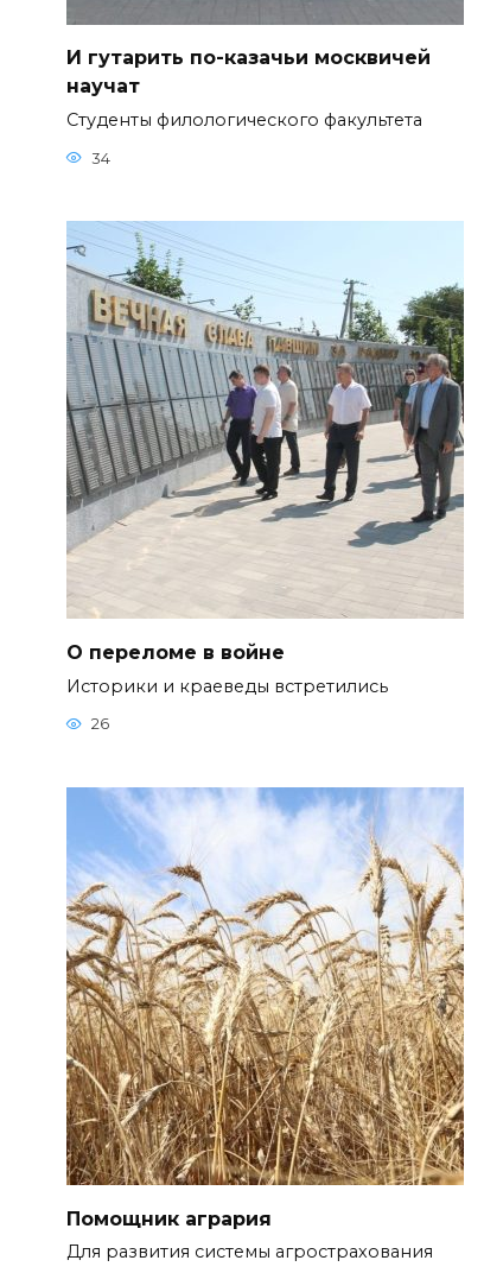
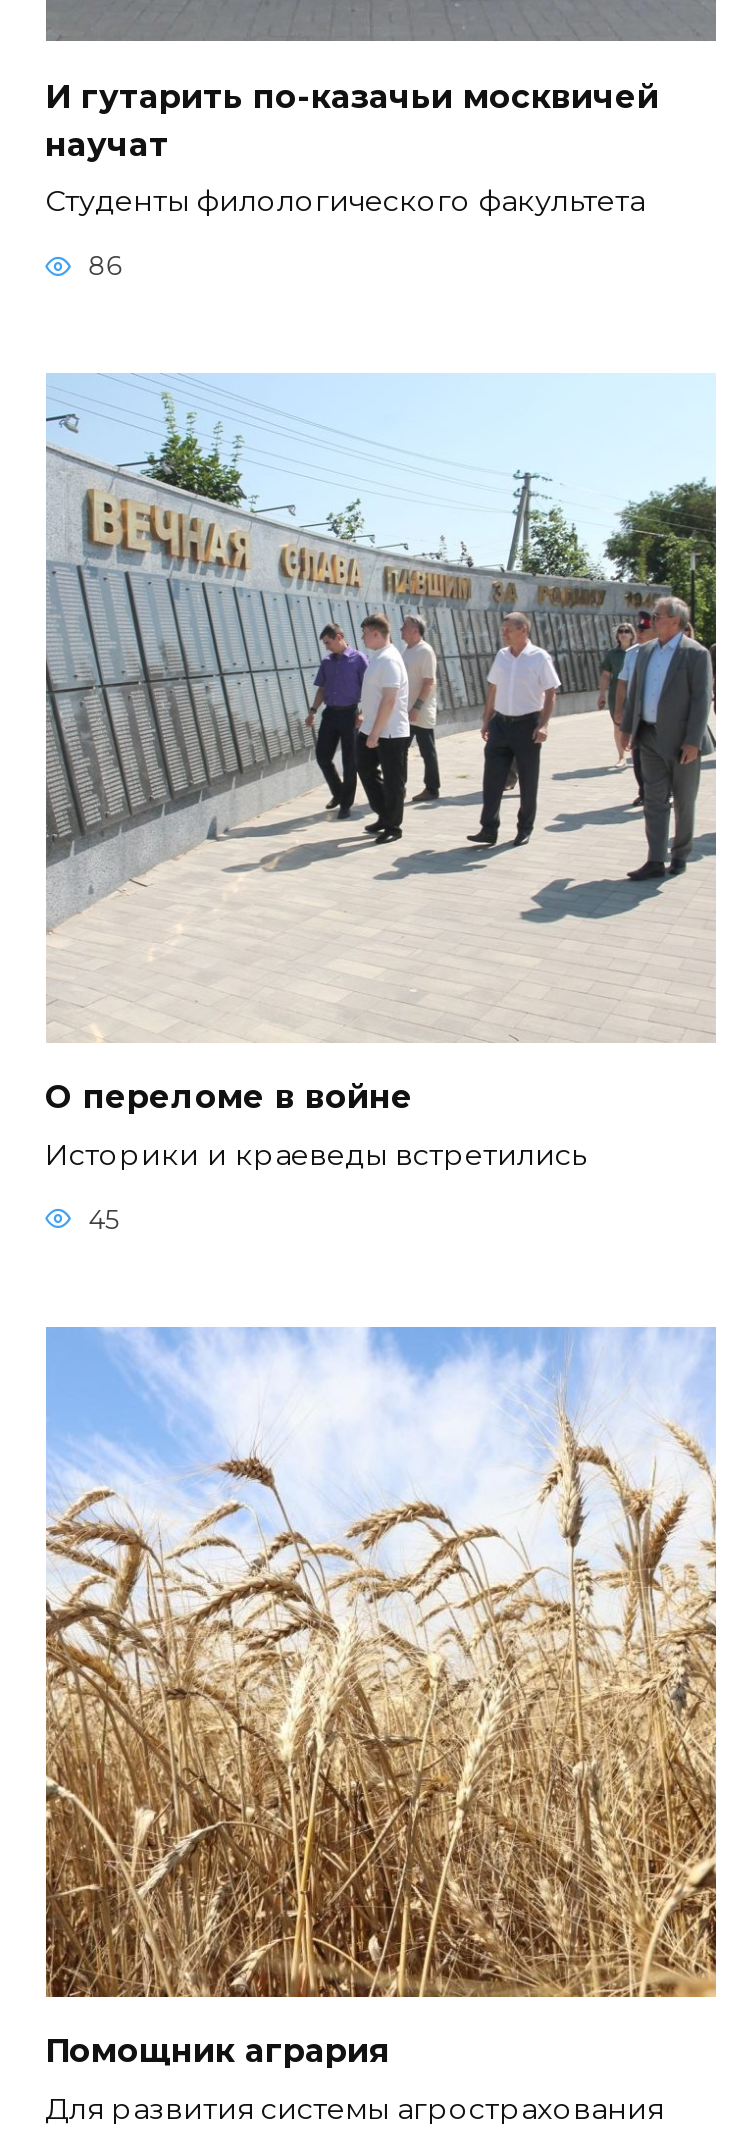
[92,149,111,167] 34 -> [88,251,122,281] 86
[92,715,109,733] 26 -> [88,1205,118,1235] 45

